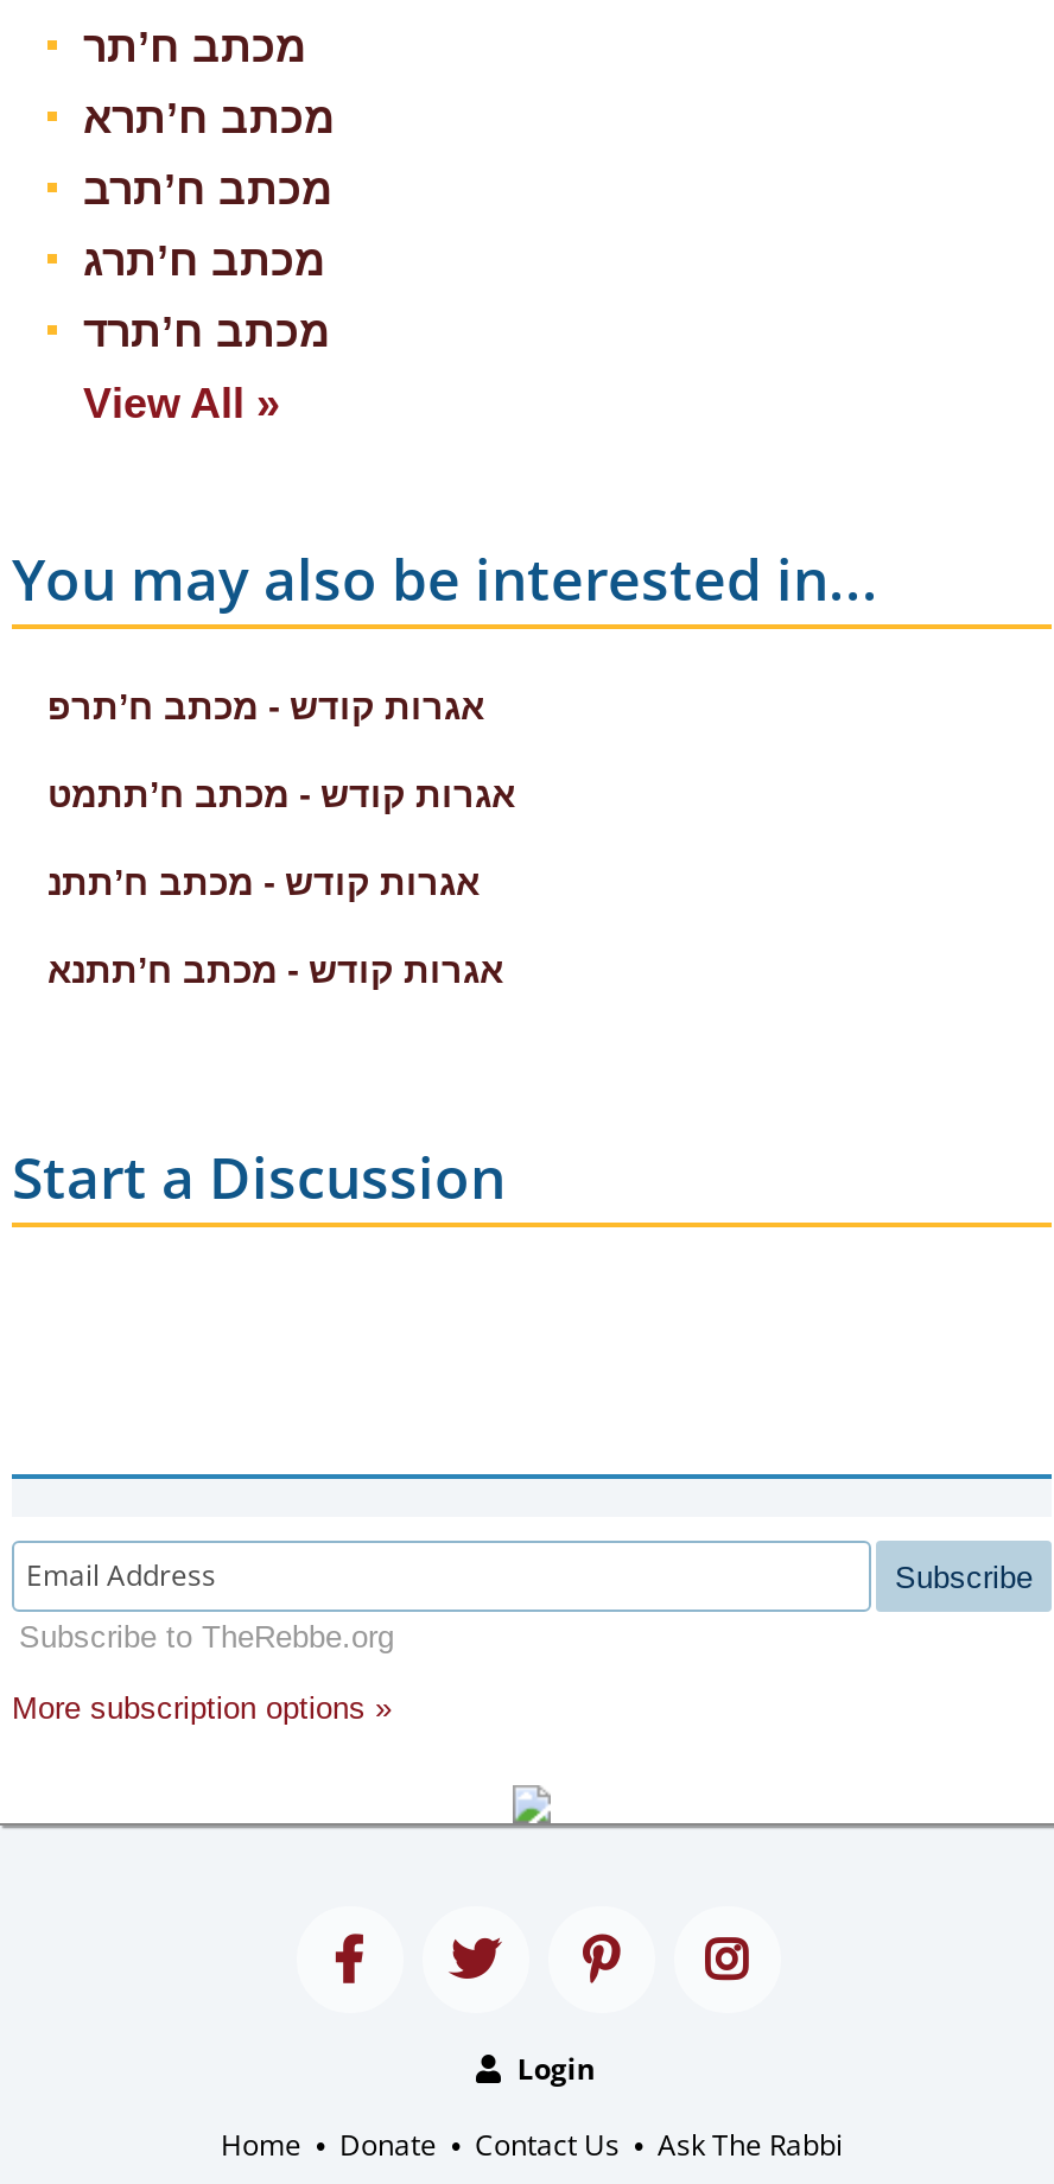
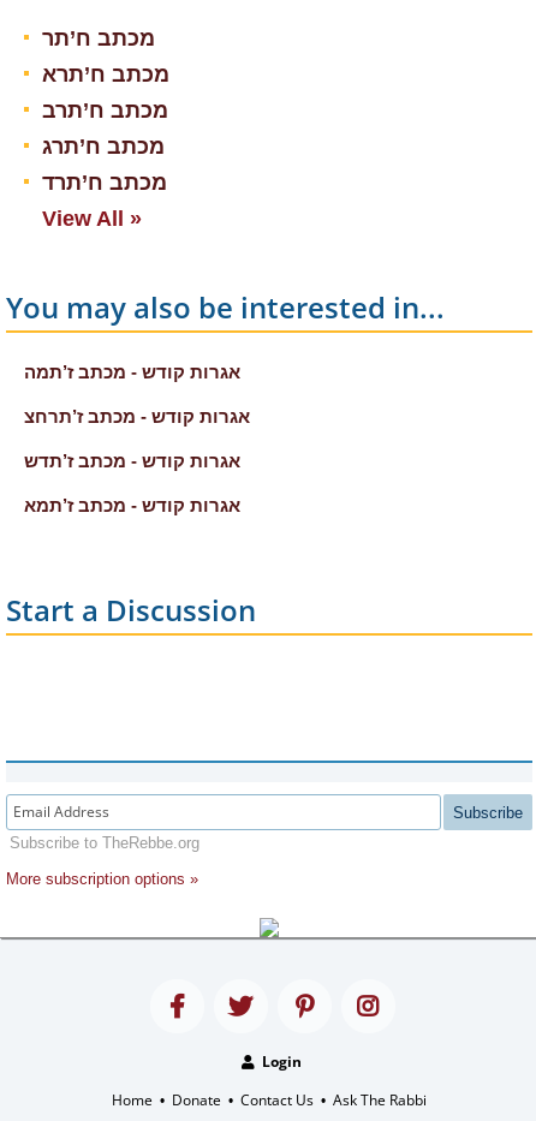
[47,686,484,726] אגרות קודש - מכתב ח’תרפ -> [24,362,240,382] אגרות קודש - מכתב ז’תמה
[47,774,515,814] אגרות קודש - מכתב ח’תתמט -> [24,406,250,426] אגרות קודש - מכתב ז’תרחצ
[47,861,480,902] אגרות קודש - מכתב ח’תתנ -> [24,450,240,471] אגרות קודש - מכתב ז’תדש
[47,949,503,990] אגרות קודש - מכתב ח’תתנא -> [24,495,240,515] אגרות קודש - מכתב ז’תמא

